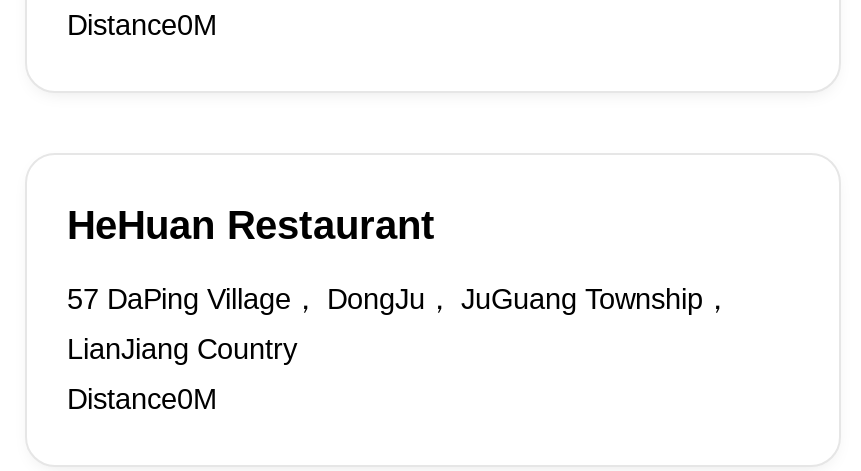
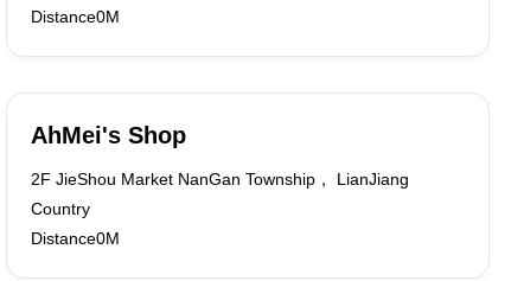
[67,203,435,247] HeHuan Restaurant -> [31,122,186,148] AhMei's Shop
[67,283,731,315] 57 DaPing Village， DongJu， JuGuang Township， -> [31,170,409,189] 2F JieShou Market NanGan Township， LianJiang
[67,333,297,365] LianJiang Country -> [31,199,90,218] Country

